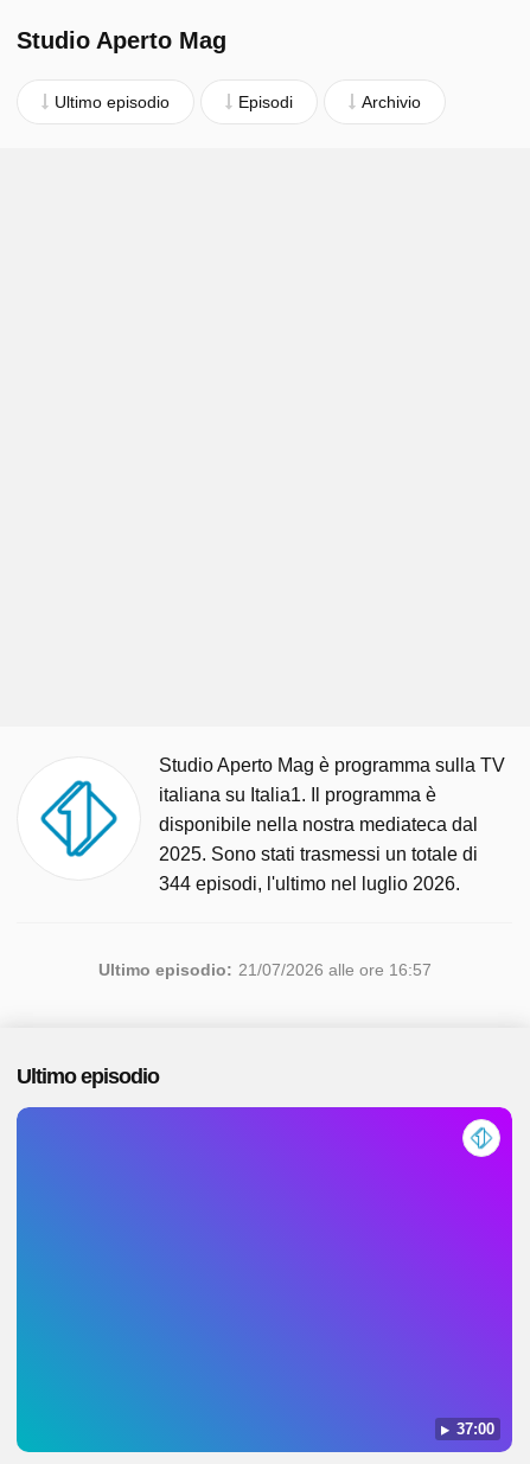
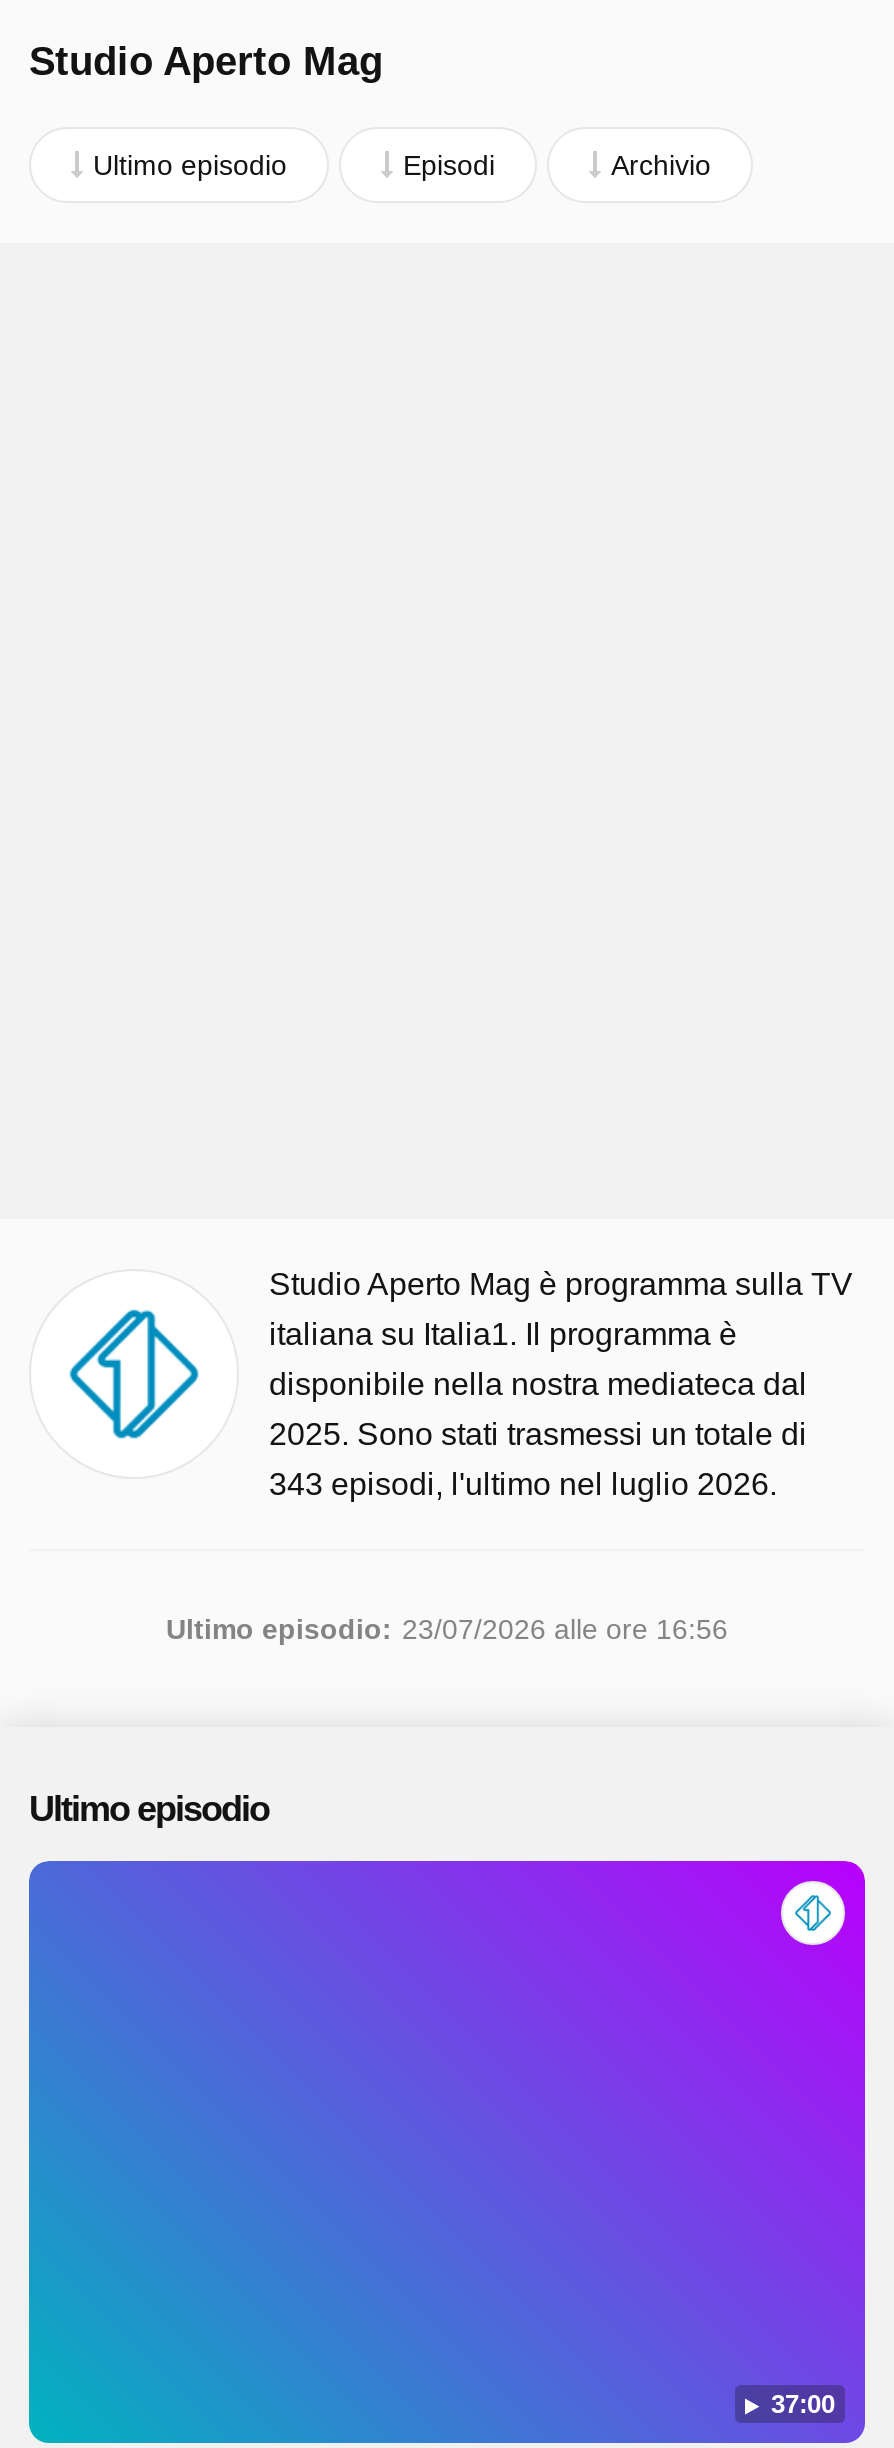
[159,874,460,894] 344 episodi, l'ultimo nel luglio 2026. -> [269,1467,777,1501] 343 episodi, l'ultimo nel luglio 2026.
[98,960,431,979] Ultimo episodio: 21/07/2026 alle ore 16:57 -> [166,1613,728,1645] Ultimo episodio: 23/07/2026 alle ore 16:56

